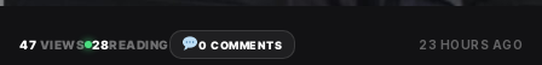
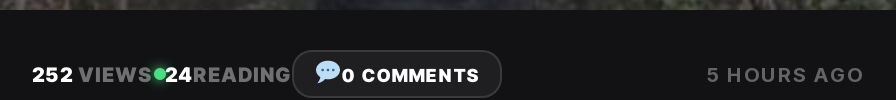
[19,37,169,52] 47 VIEWS 28READING -> [32,62,292,86] 252 VIEWS 24READING
[419,37,523,52] 23 HOURS AGO -> [707,62,864,86] 5 HOURS AGO

